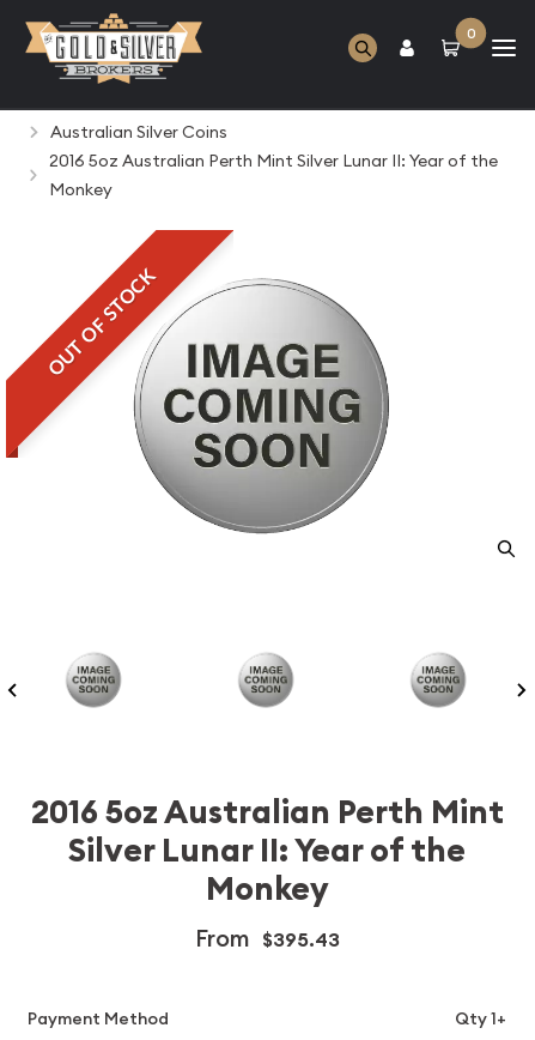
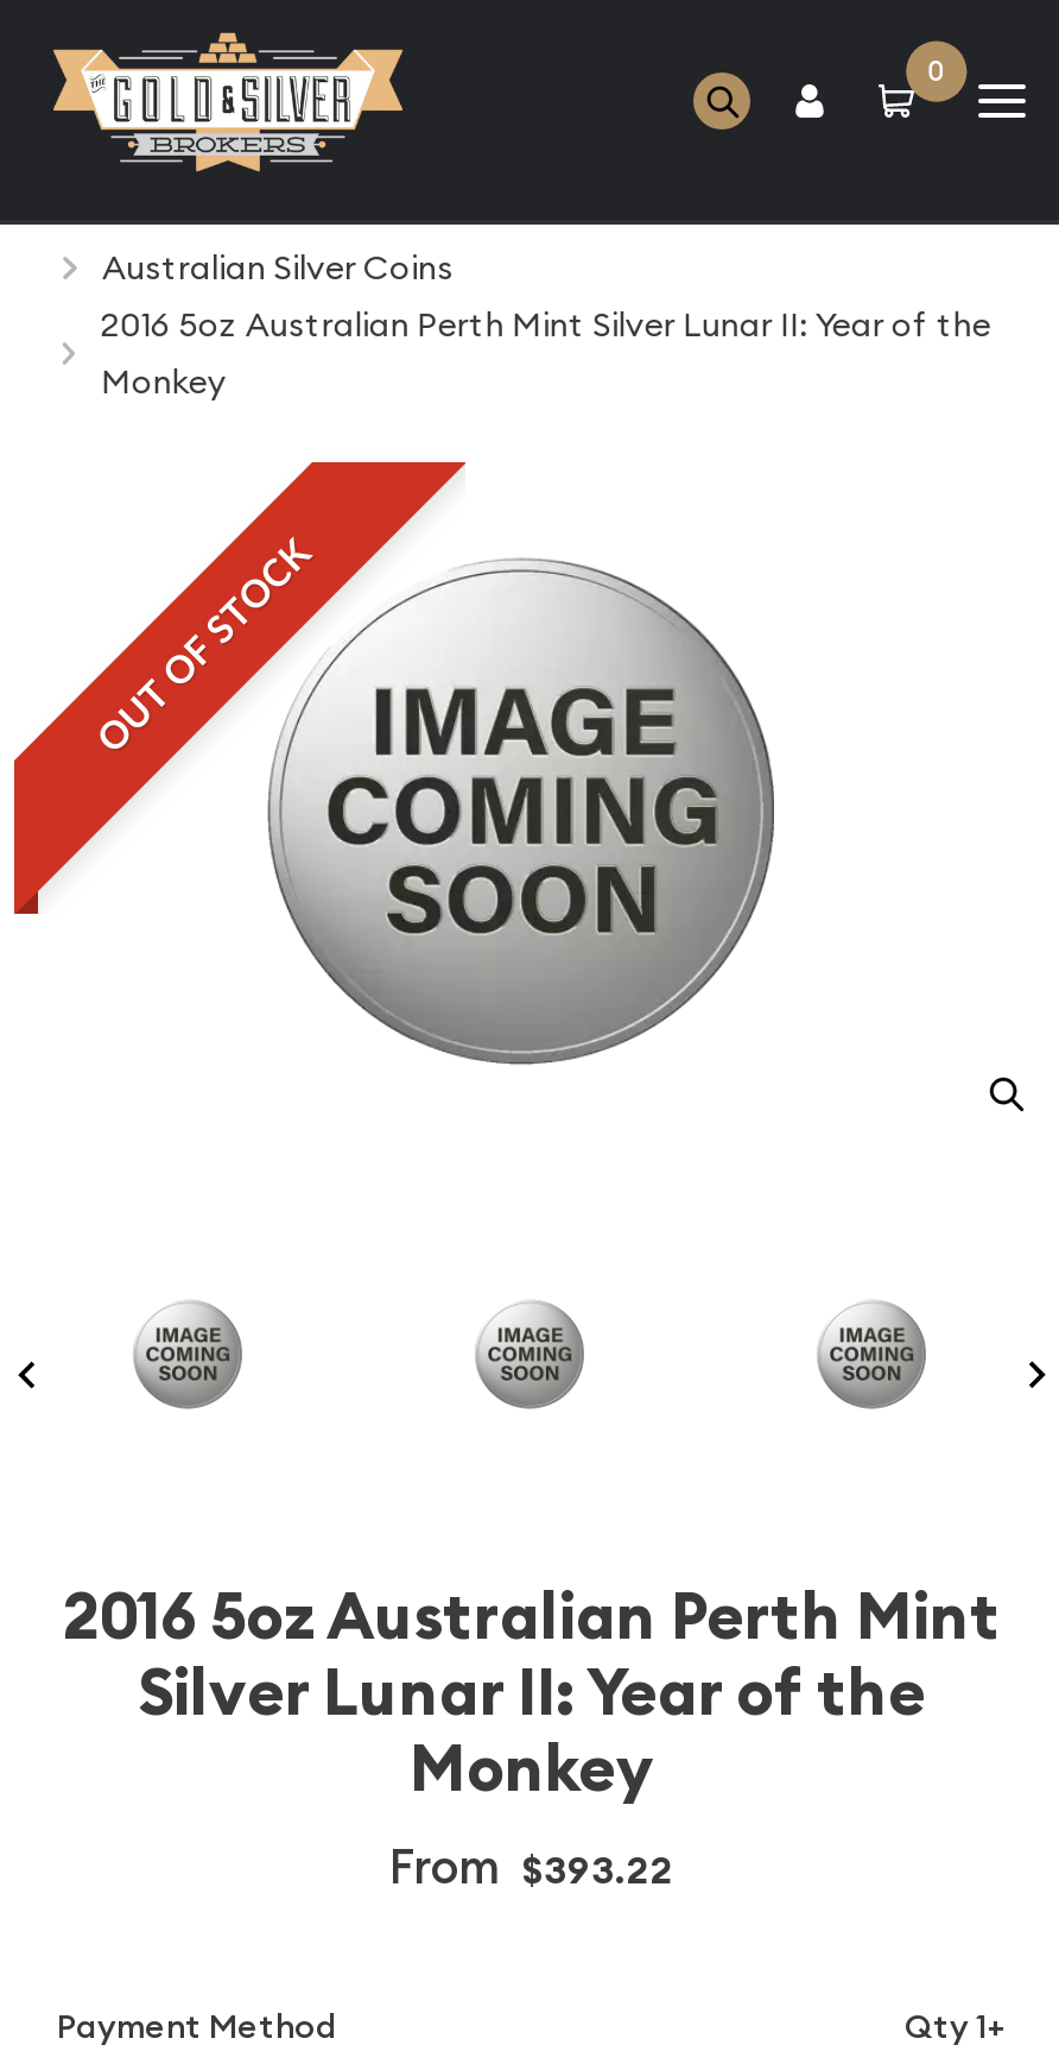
[194,923,339,954] From $395.43 -> [389,1836,674,1898] From $393.22

